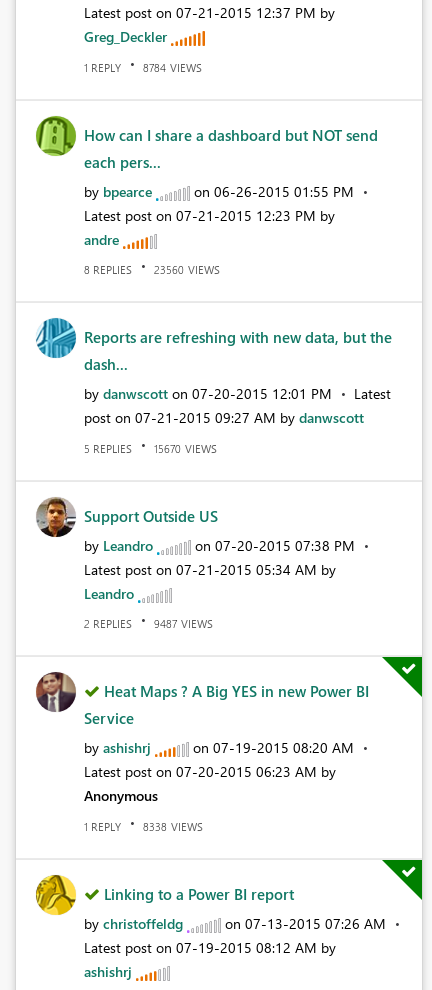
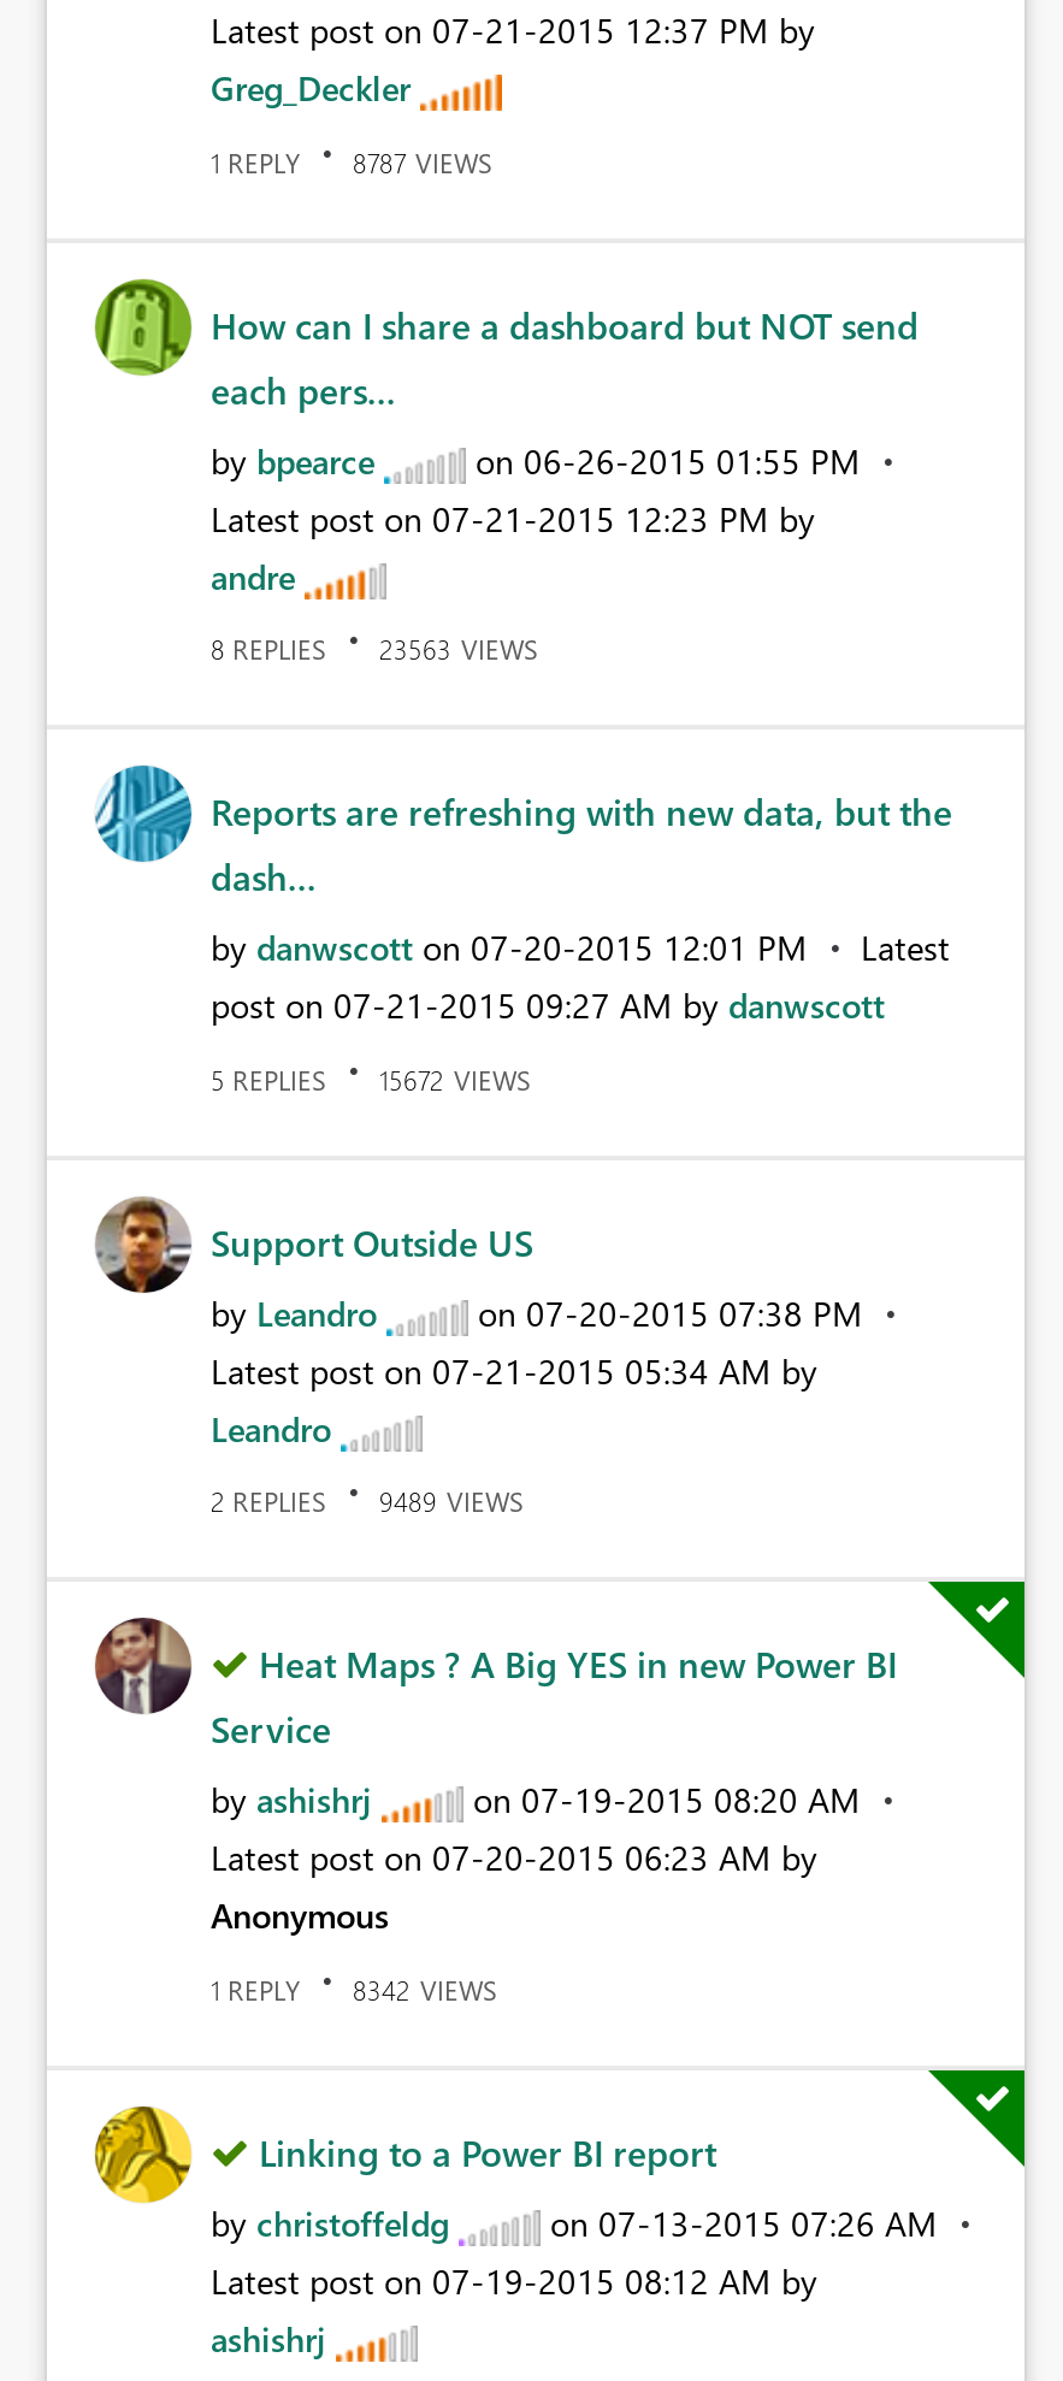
[84,60,202,75] 1 REPLY 8784 VIEWS -> [211,144,492,180] 1 REPLY 8787 VIEWS
[84,262,220,277] 8 REPLIES 23560 VIEWS -> [211,632,538,668] 8 REPLIES 23563 VIEWS
[84,441,217,456] 5 REPLIES 15670 VIEWS -> [211,1061,531,1098] 5 REPLIES 15672 VIEWS
[84,616,213,631] 2 REPLIES 9487 VIEWS -> [211,1484,524,1520] 2 REPLIES 9489 VIEWS
[84,819,203,834] 1 REPLY 8338 VIEWS -> [211,1971,497,2008] 1 REPLY 8342 VIEWS

